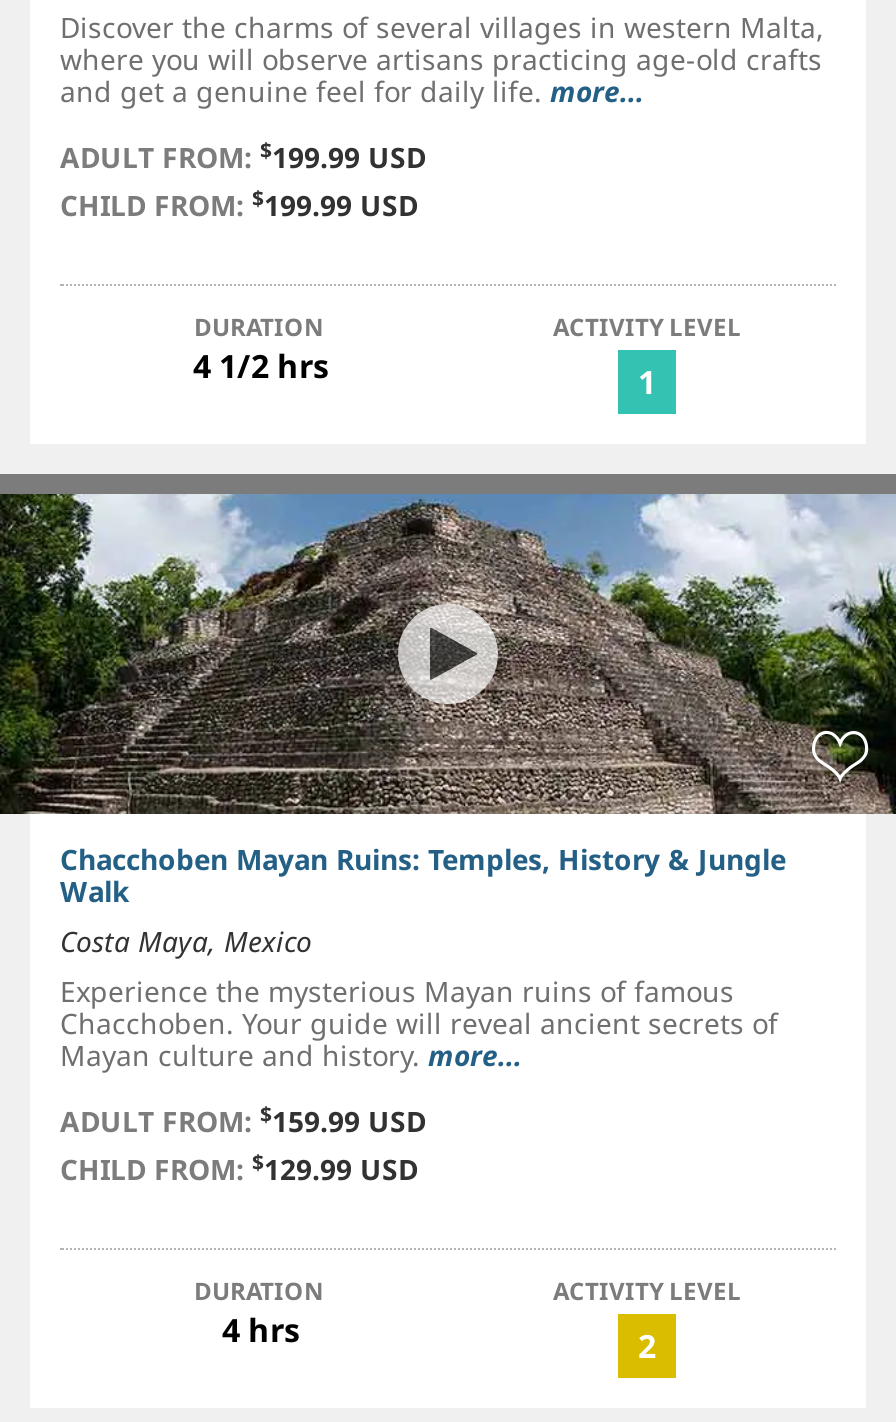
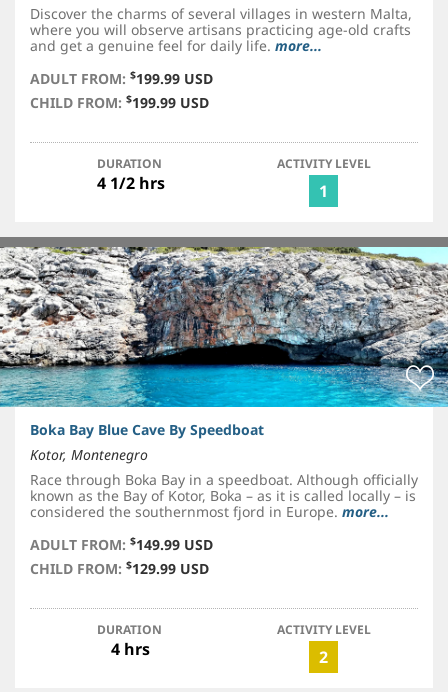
[6,492,890,1074] [image] | Chacchoben Mayan Ruins: Temples, History & Jungle | Walk | Costa Maya, Mexico | Experience the mysterious Mayan ruins of famous | Chacchoben. Your guide will reveal ancient secrets of | Mayan culture and history. more... -> [3,246,445,521] [image] | Boka Bay Blue Cave By Speedboat | Kotor, Montenegro | Race through Boka Bay in a speedboat. Although officially | known as the Bay of Kotor, Boka – as it is called locally – is | considered the southernmost fjord in Europe. more...
[60,1100,426,1140] ADULT FROM: $159.99 USD -> [30,534,213,554] ADULT FROM: $149.99 USD

